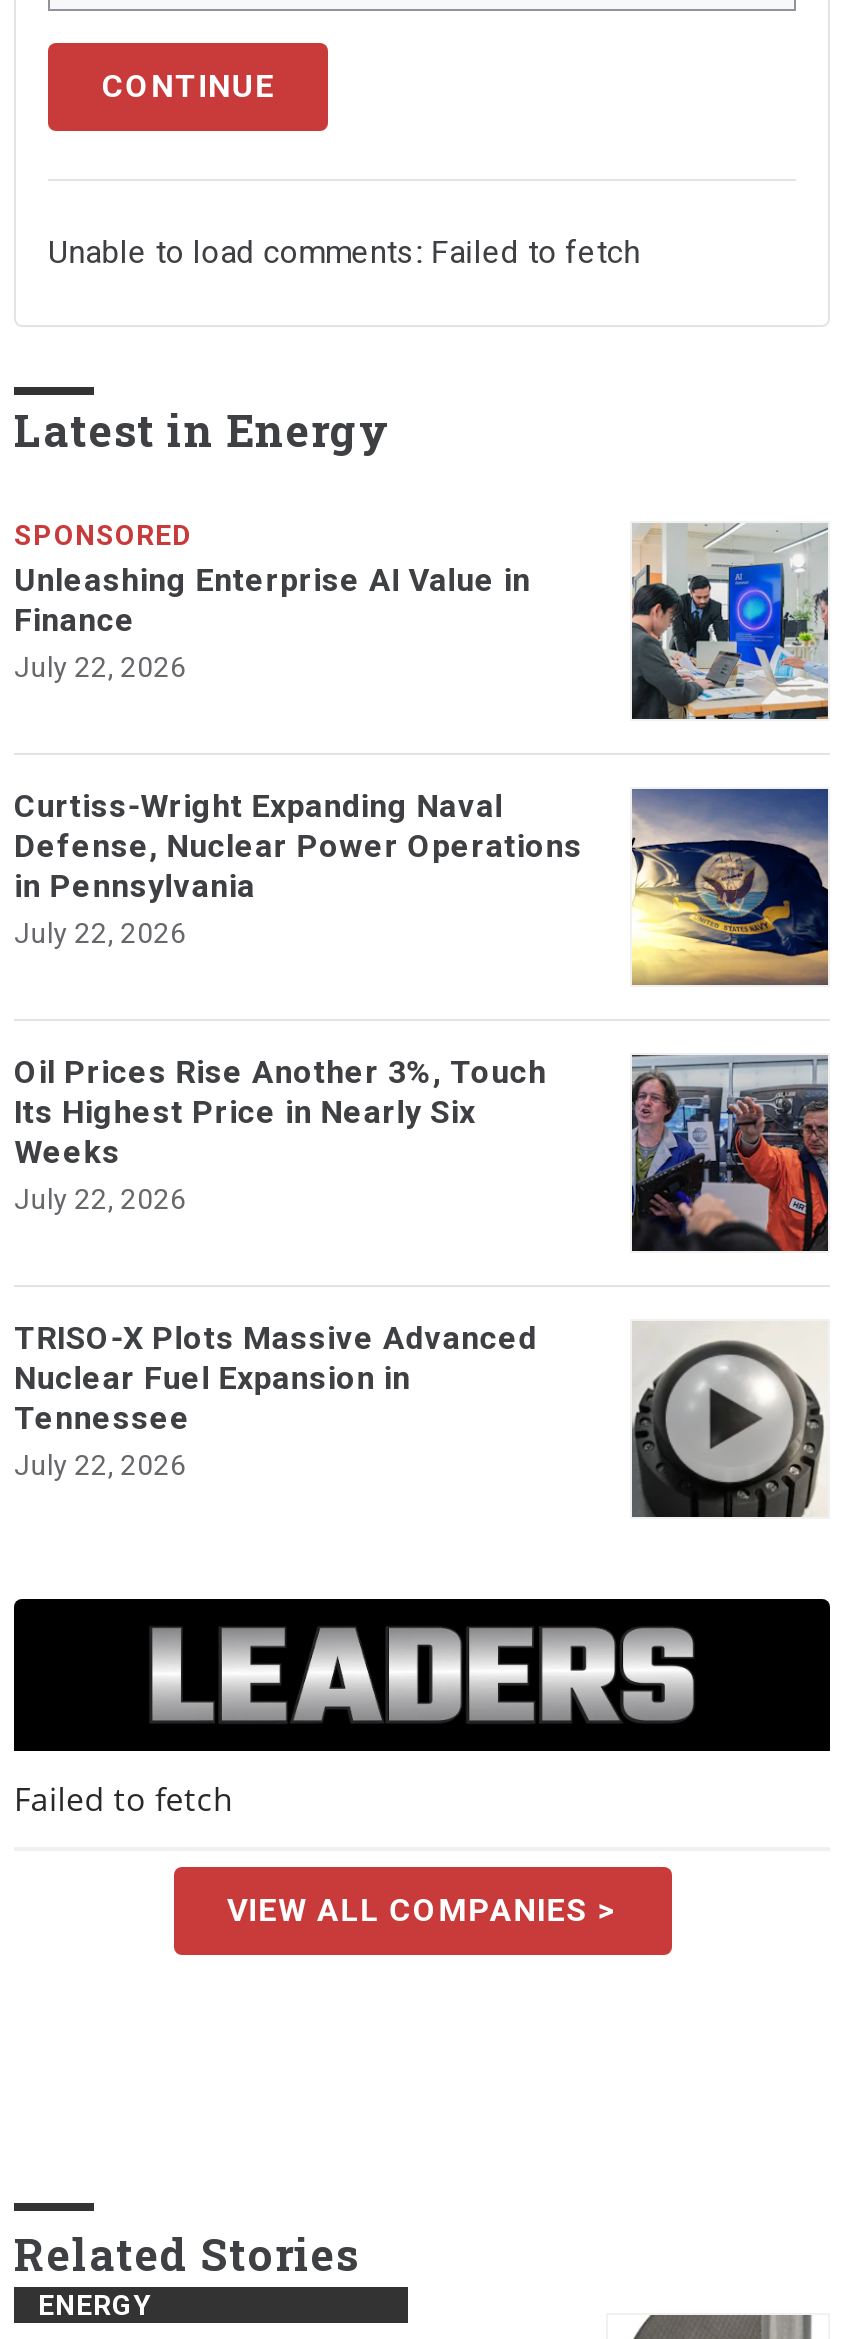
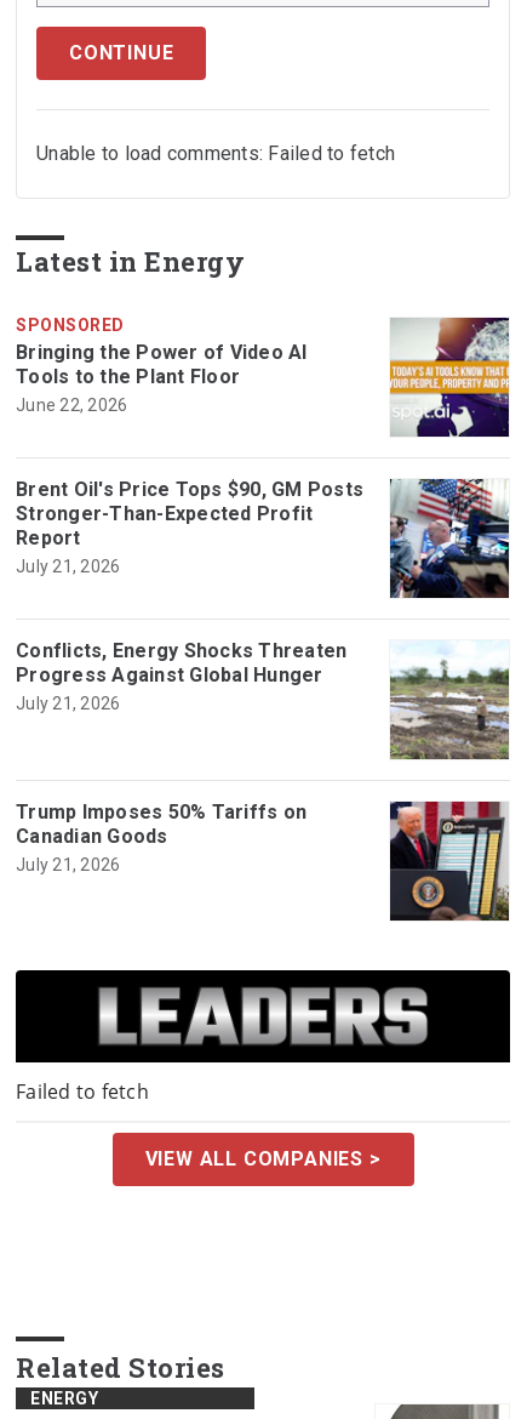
[630,523,830,721] [image] -> [389,317,510,438] [image]
[14,561,530,683] Unleashing Enterprise AI Value in | Finance | July 22, 2026 -> [16,341,307,415] Bringing the Power of Video AI | Tools to the Plant Floor | June 22, 2026
[14,787,830,987] [image] | Curtiss-Wright Expanding Naval | Defense, Nuclear Power Operations | in Pennsylvania | July 22, 2026 -> [16,478,510,599] [image] | Brent Oil's Price Tops $90, GM Posts | Stronger-Than-Expected Profit | Report | July 21, 2026
[14,1053,546,1215] Oil Prices Rise Another 3%, Touch | Its Highest Price in Nearly Six | Weeks | July 22, 2026 -> [16,639,347,713] Conflicts, Energy Shocks Threaten | Progress Against Global Hunger | July 21, 2026
[630,1053,830,1253] [image] -> [389,640,510,760] [image]
[14,1319,537,1481] TRISO-X Plots Massive Advanced | Nuclear Fuel Expansion in | Tennessee | July 22, 2026 -> [16,800,307,874] Trump Imposes 50% Tariffs on | Canadian Goods | July 21, 2026
[632,1321,828,1519] [image] -> [389,800,510,922] [image]

